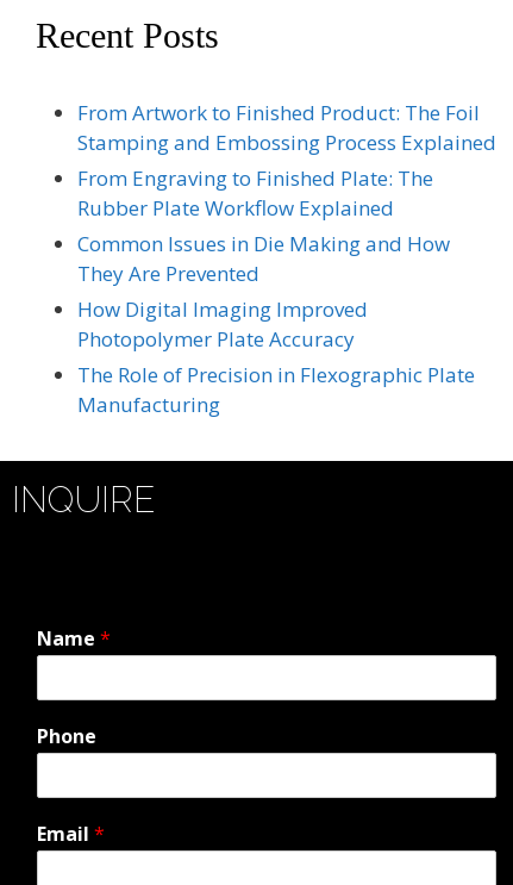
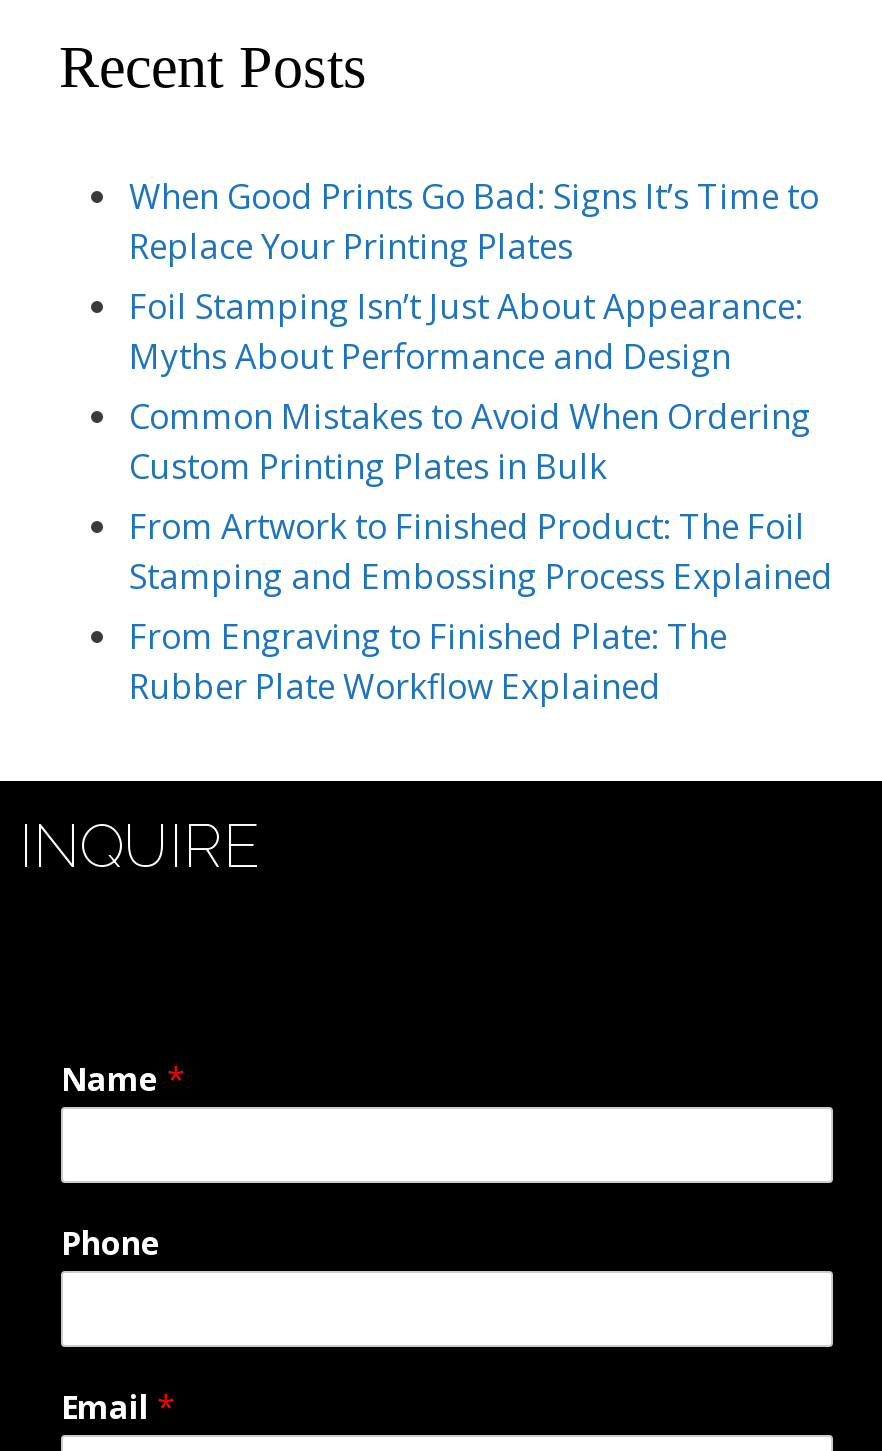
none -> [129,173,819,489] When Good Prints Go Bad: Signs It’s Time to | Replace Your Printing Plates | Foil Stamping Isn’t Just About Appearance: | Myths About Performance and Design | Common Mistakes to Avoid When Ordering | Custom Printing Plates in Bulk
moved [77,99,496,221] -> [129,503,833,709]: From Artwork to Finished Product: The Foil | Stamping and Embossing Process Explained | From Engraving to Finished Plate: The | Rubber Plate Workflow Explained
[77,230,475,418] Common Issues in Die Making and How | They Are Prevented | How Digital Imaging Improved | Photopolymer Plate Accuracy | The Role of Precision in Flexographic Plate | Manufacturing -> none

